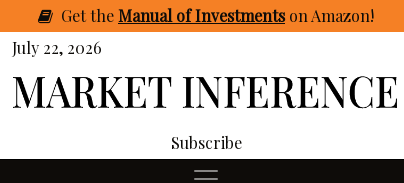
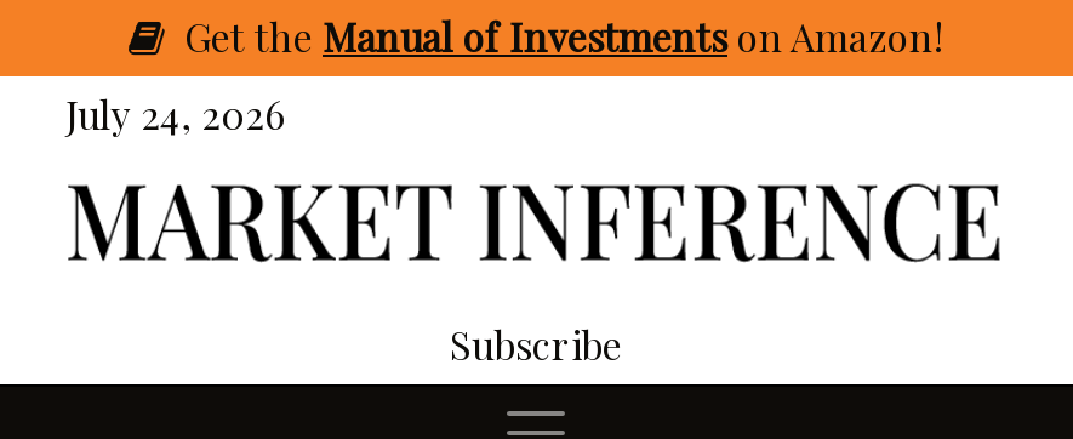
[12,37,102,58] July 22, 2026 -> [65,89,286,139] July 24, 2026

